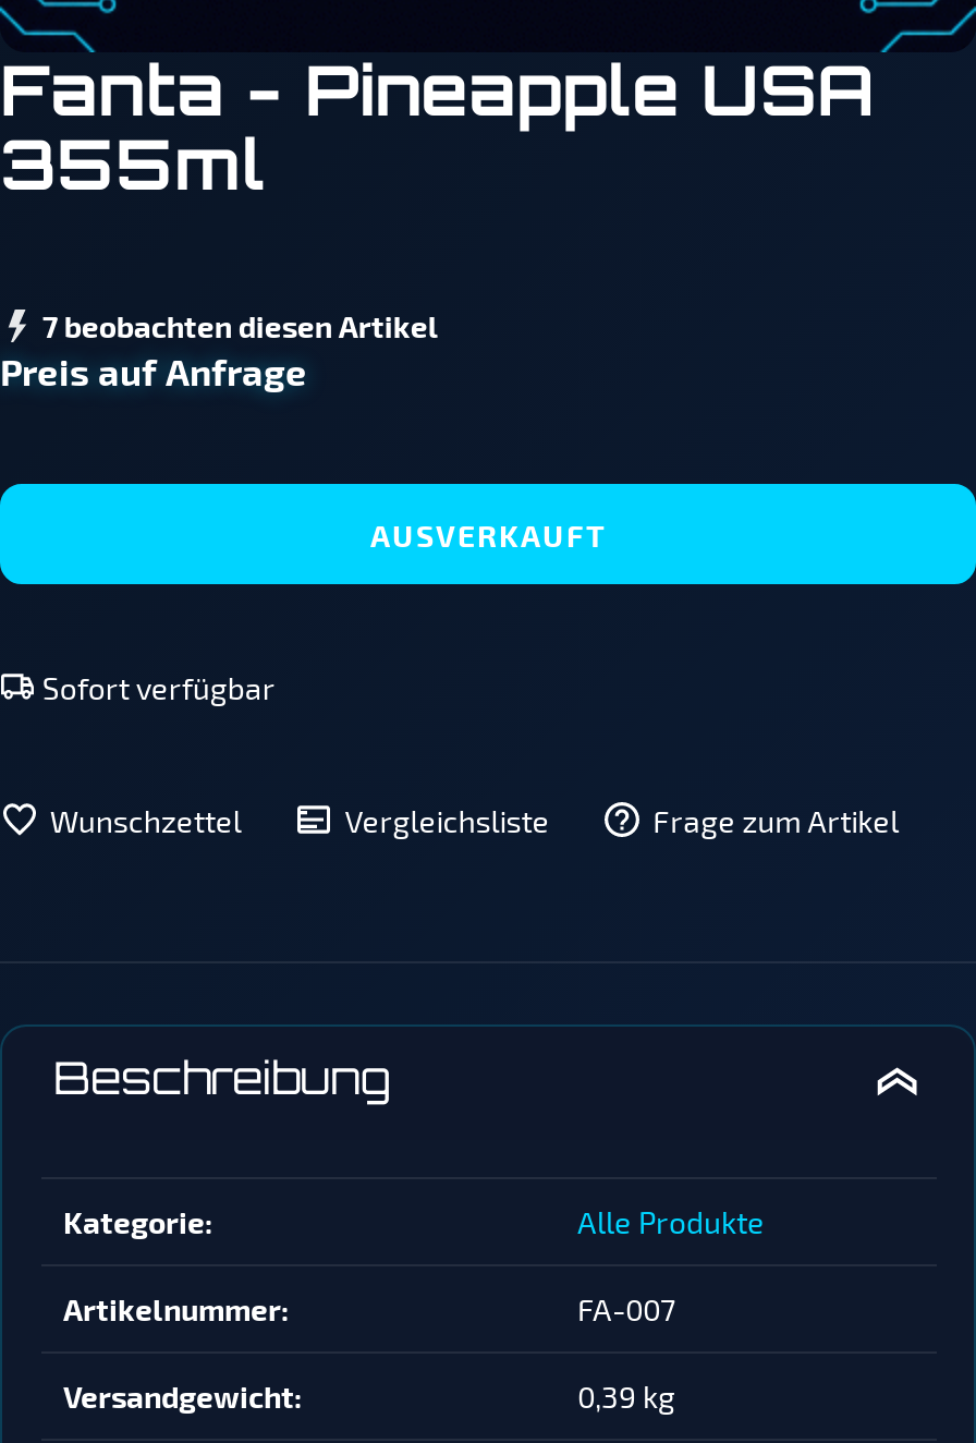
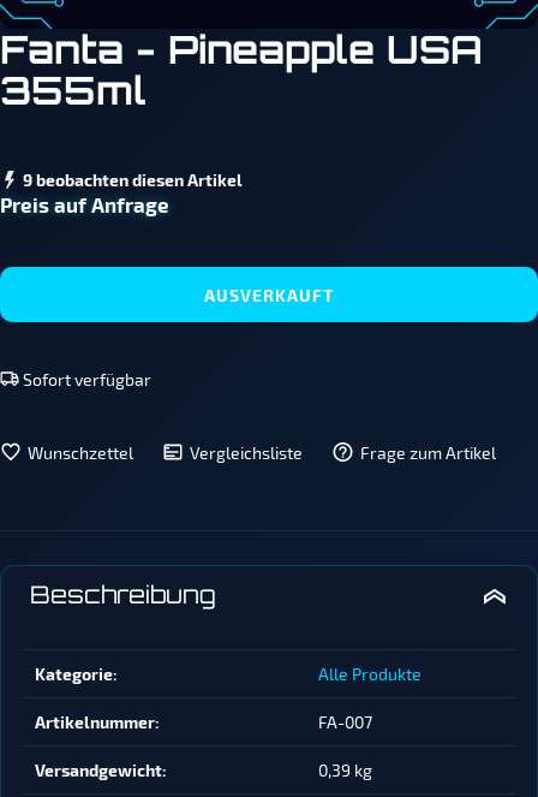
[42,307,439,344] 7 beobachten diesen Artikel -> [23,169,243,190] 9 beobachten diesen Artikel

